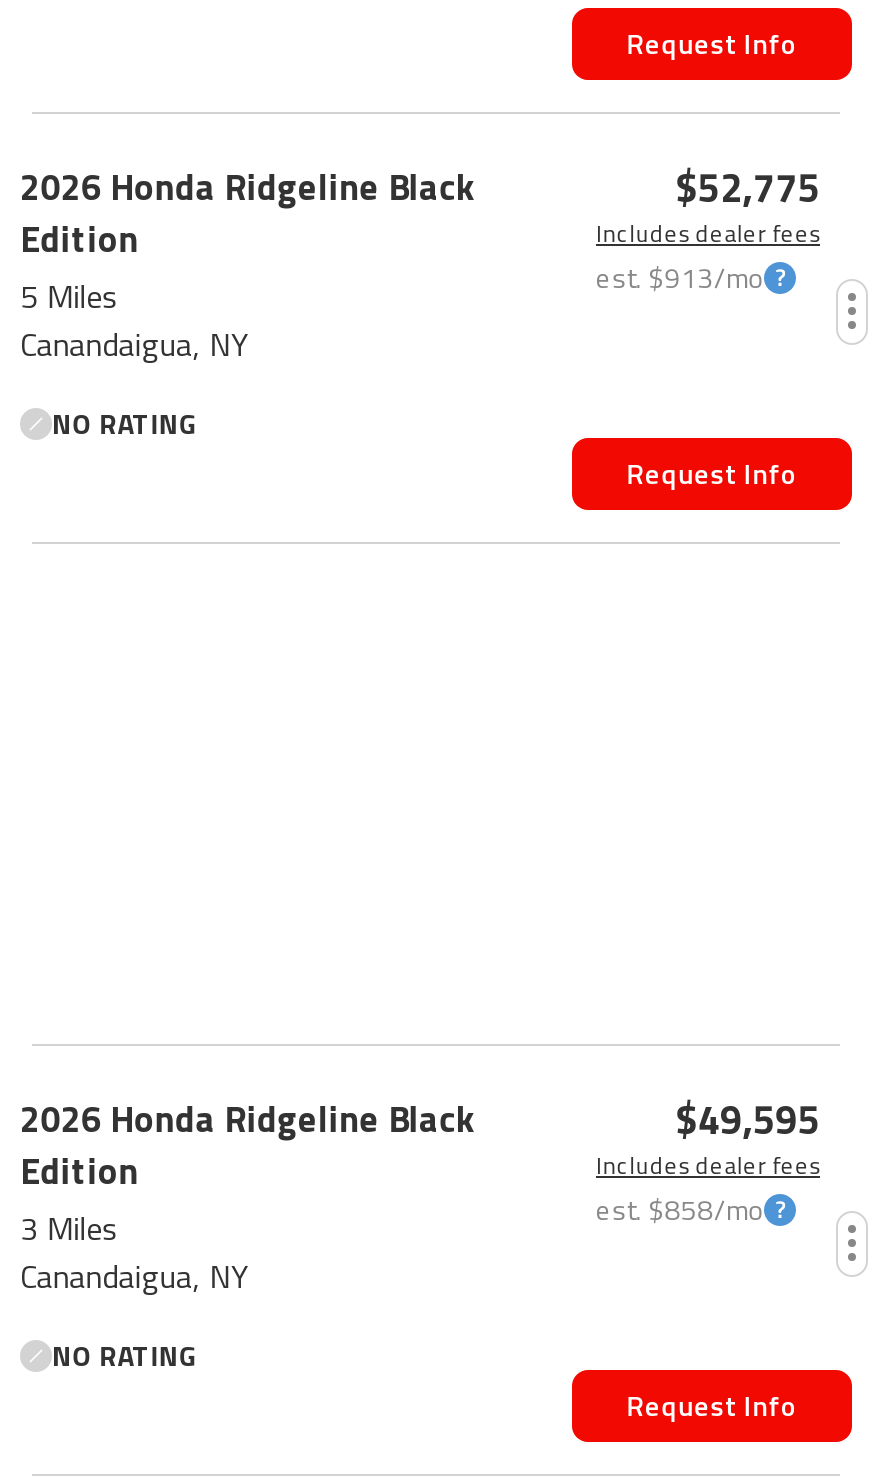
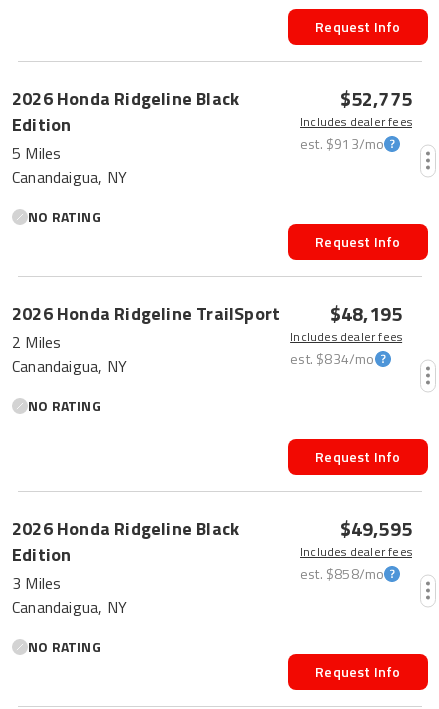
none -> [12,300,280,416] 2026 Honda Ridgeline TrailSport | 2 Miles | Canandaigua, NY | NO RATING
none -> [290,298,402,368] $48,195 | Includes dealer fees | est. $834/mo
none -> [315,446,401,467] Request Info

